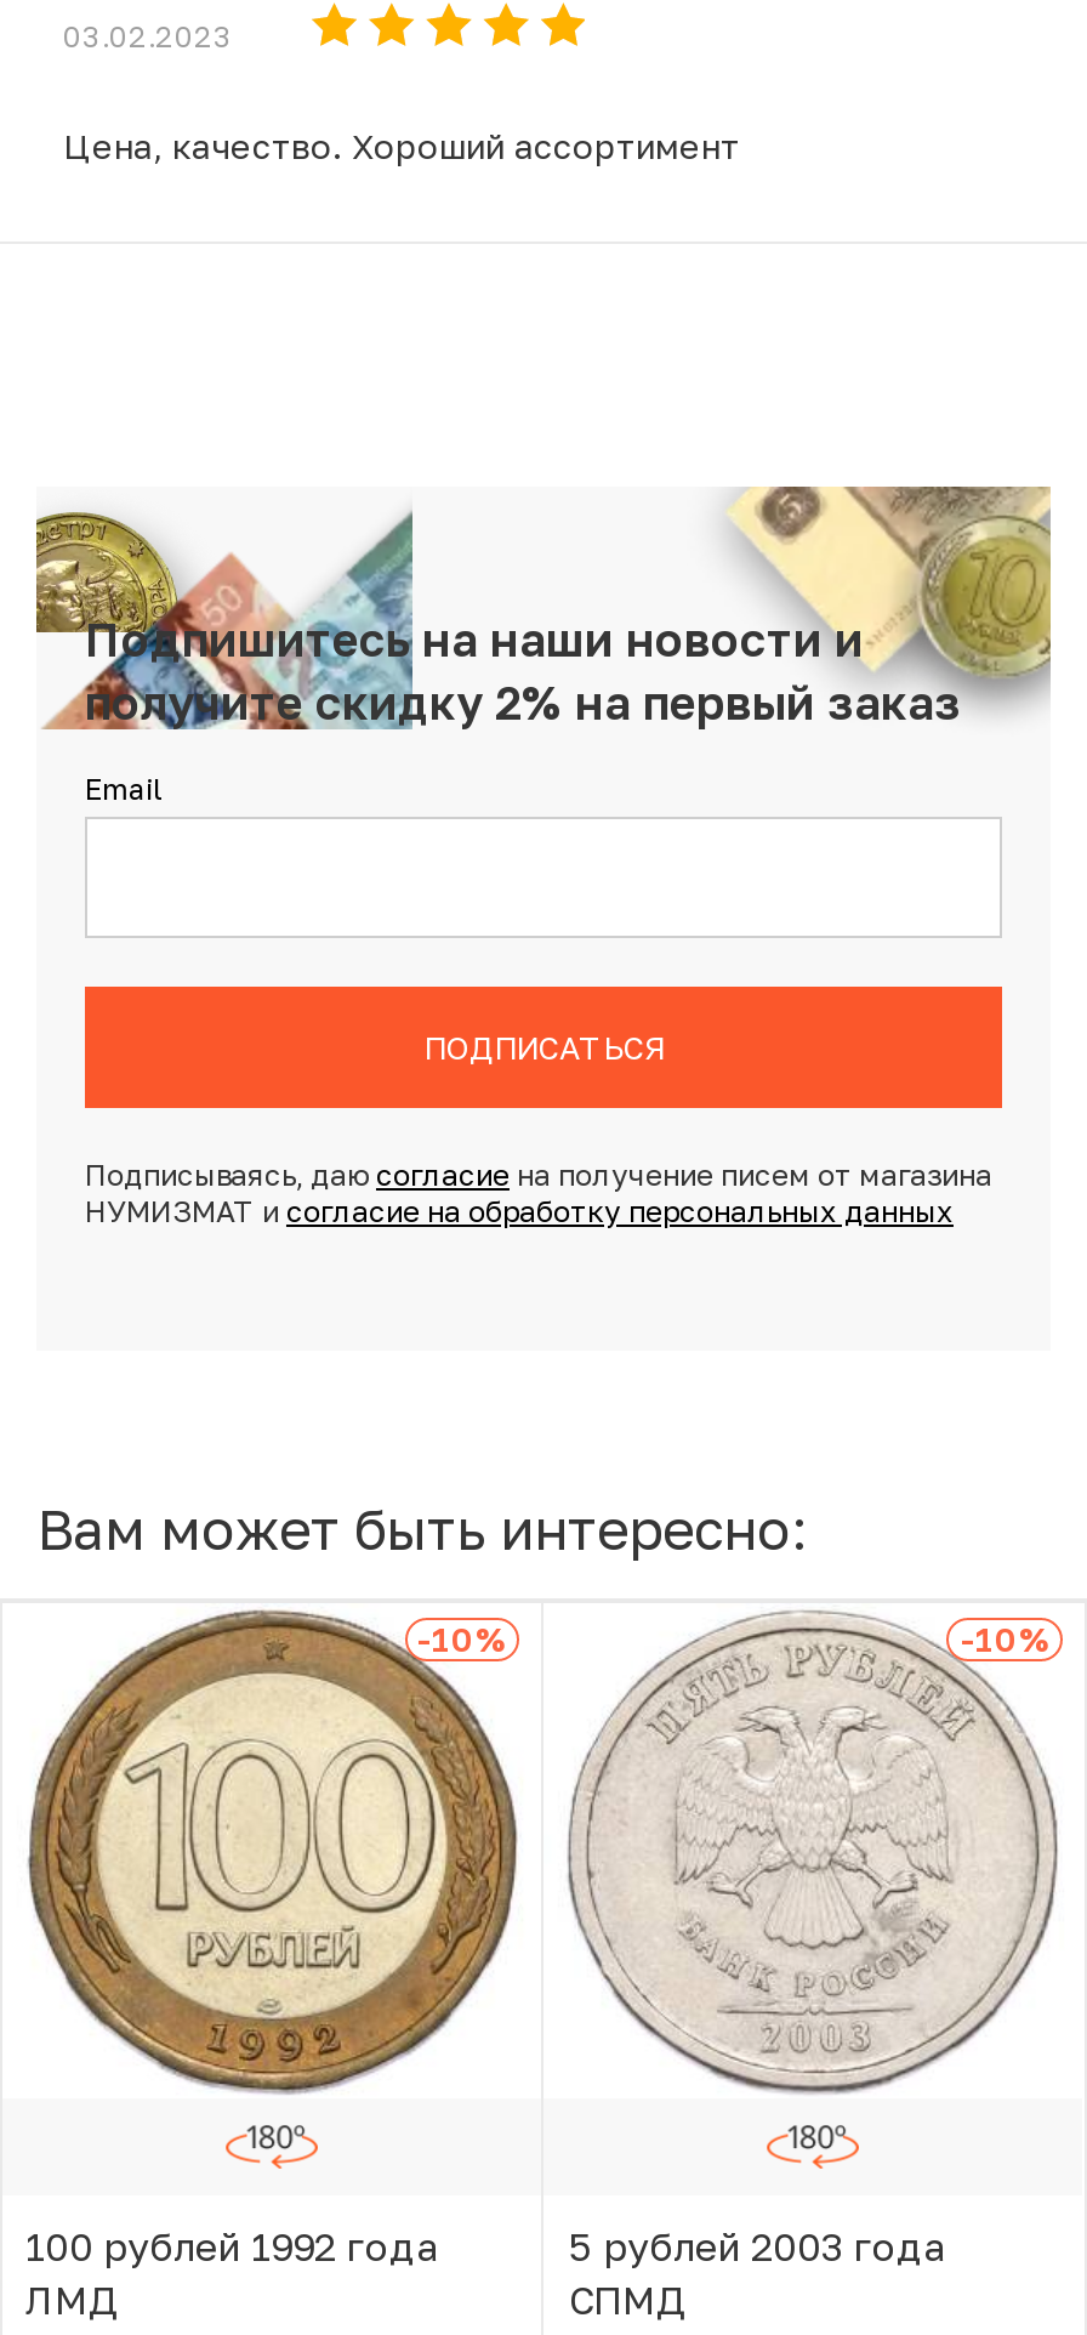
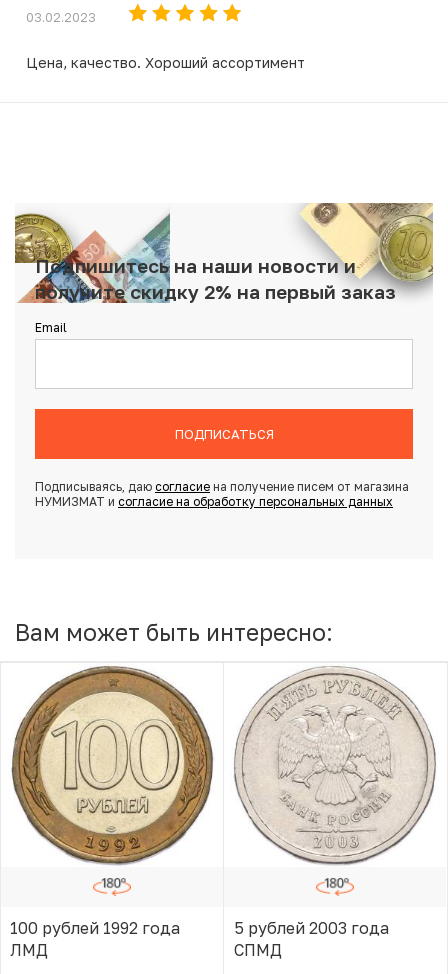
[417,1617,507,1658] -10% -> none
[961,1617,1051,1658] -10% -> none

